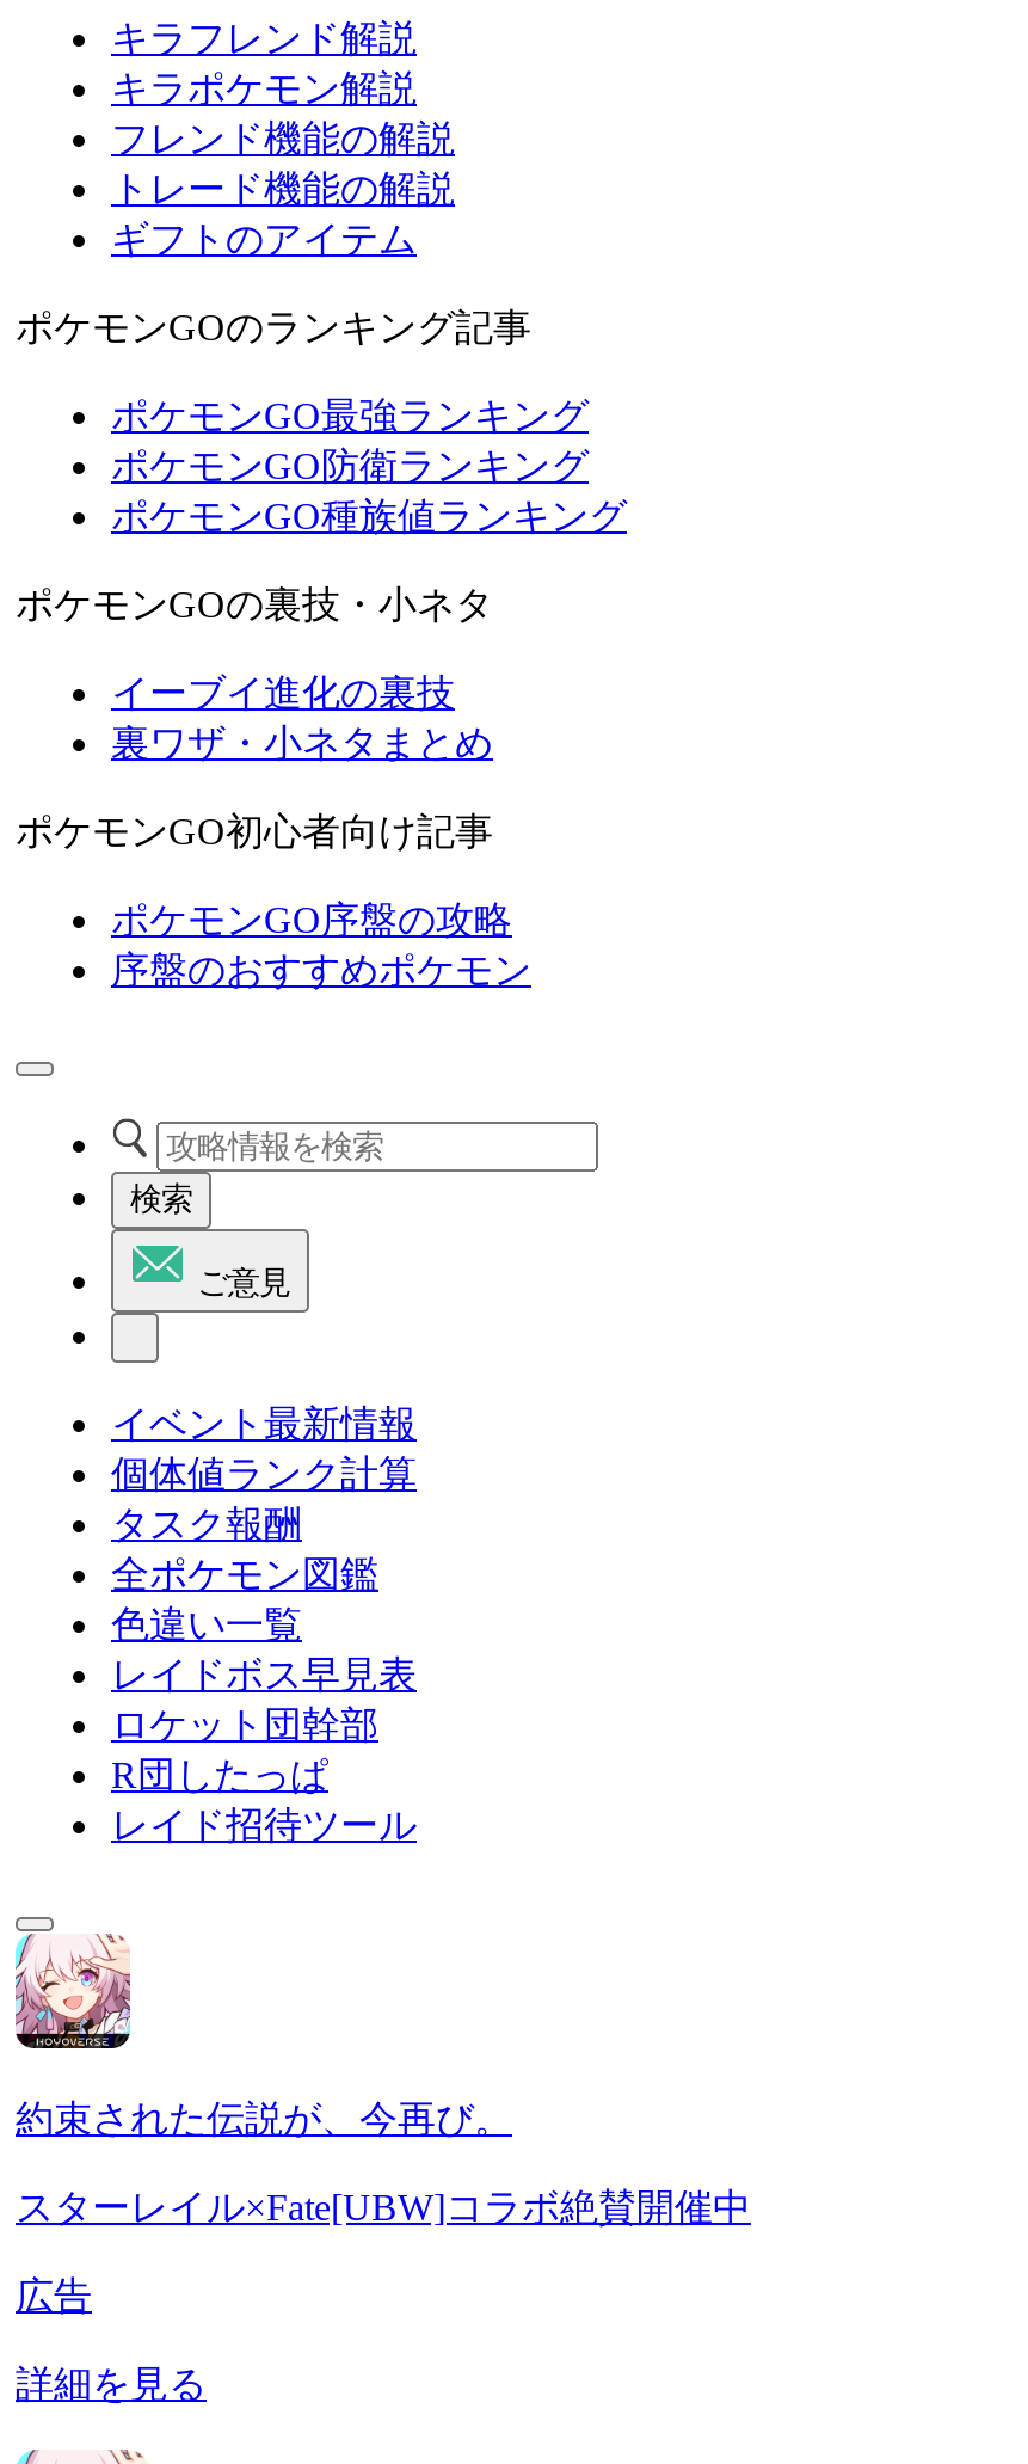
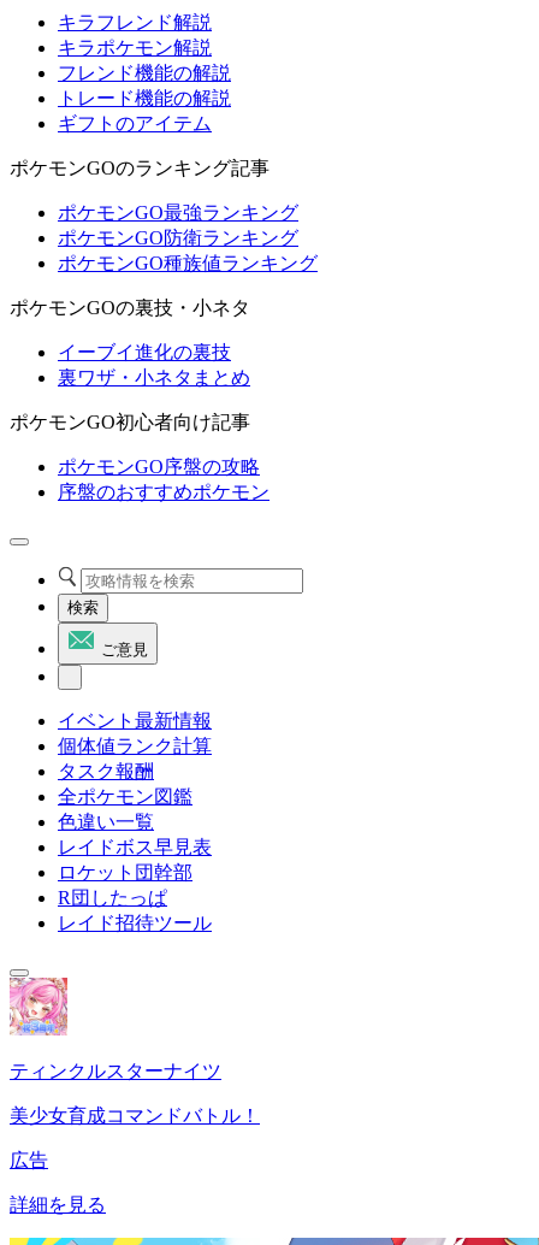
[13,1931,512,2139] [image] | 約束された伝説が、今再び。 -> [8,976,221,1081] [image] | ティンクルスターナイツ
[16,2187,751,2228] スターレイル×Fate[UBW]コラボ絶賛開催中 -> [10,1105,260,1126] 美少女育成コマンドバトル！

